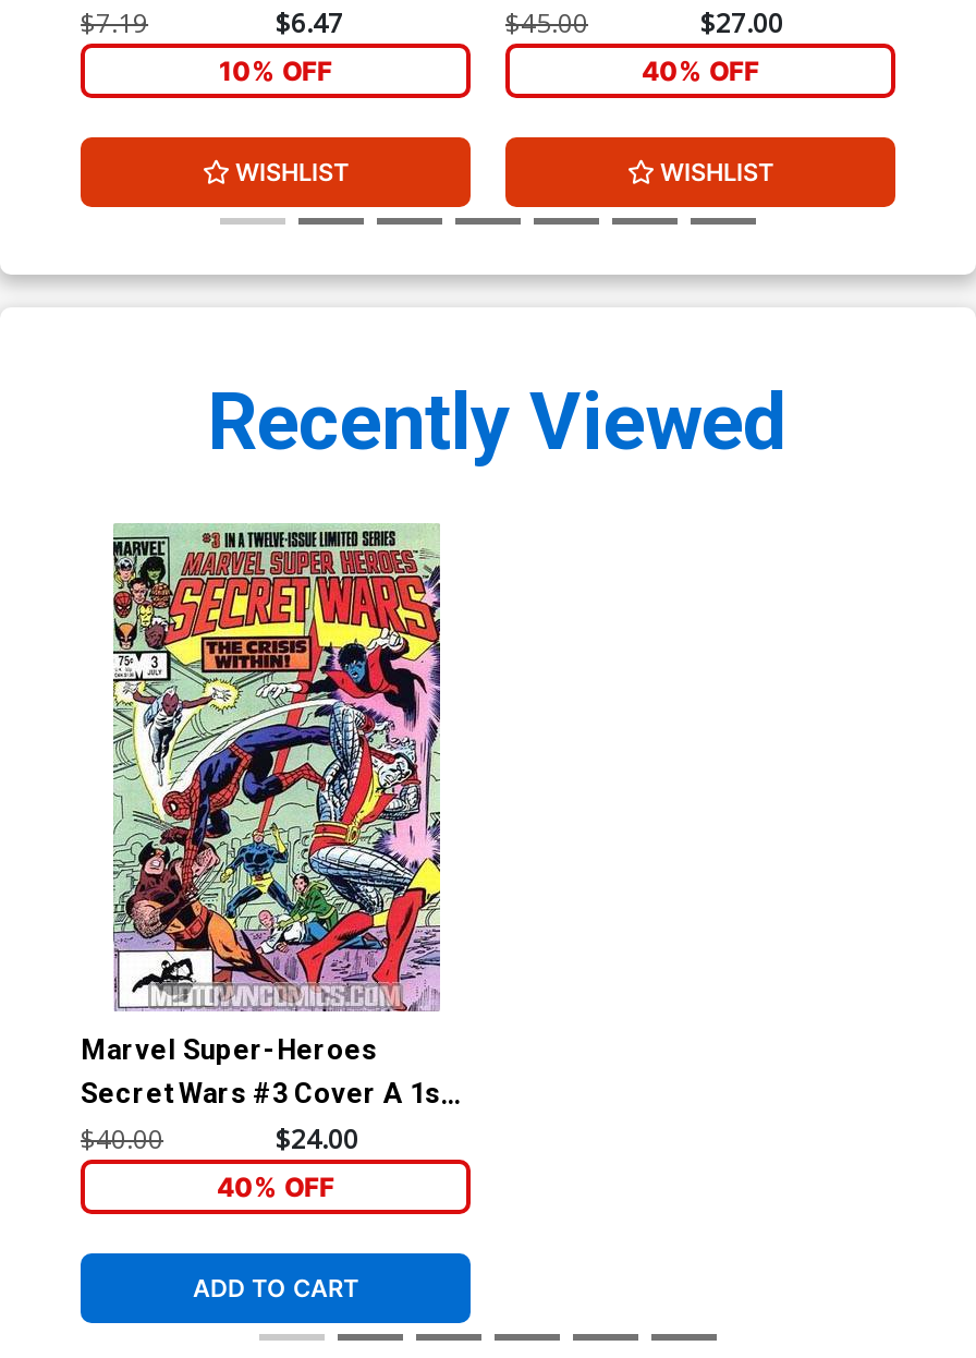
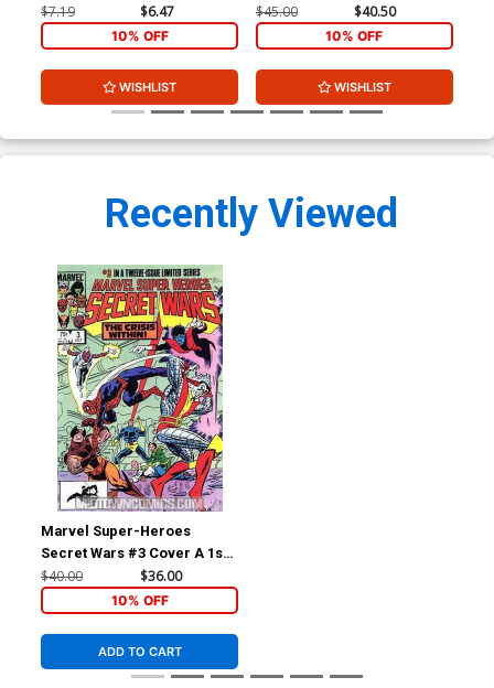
[700,5,783,42] $27.00 -> [355,3,396,21] $40.50
[642,54,759,87] 40% OFF -> [326,27,383,44] 10% OFF
[276,1121,358,1158] $24.00 -> [139,567,181,586] $36.00
[217,1170,334,1203] 40% OFF -> [111,592,168,609] 10% OFF

